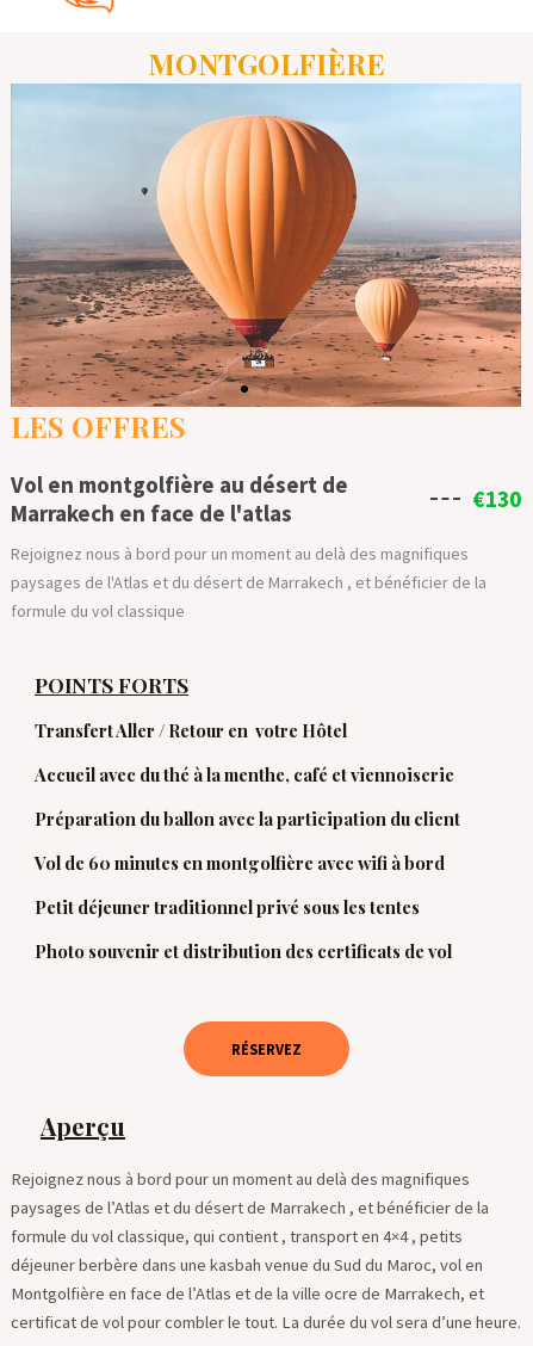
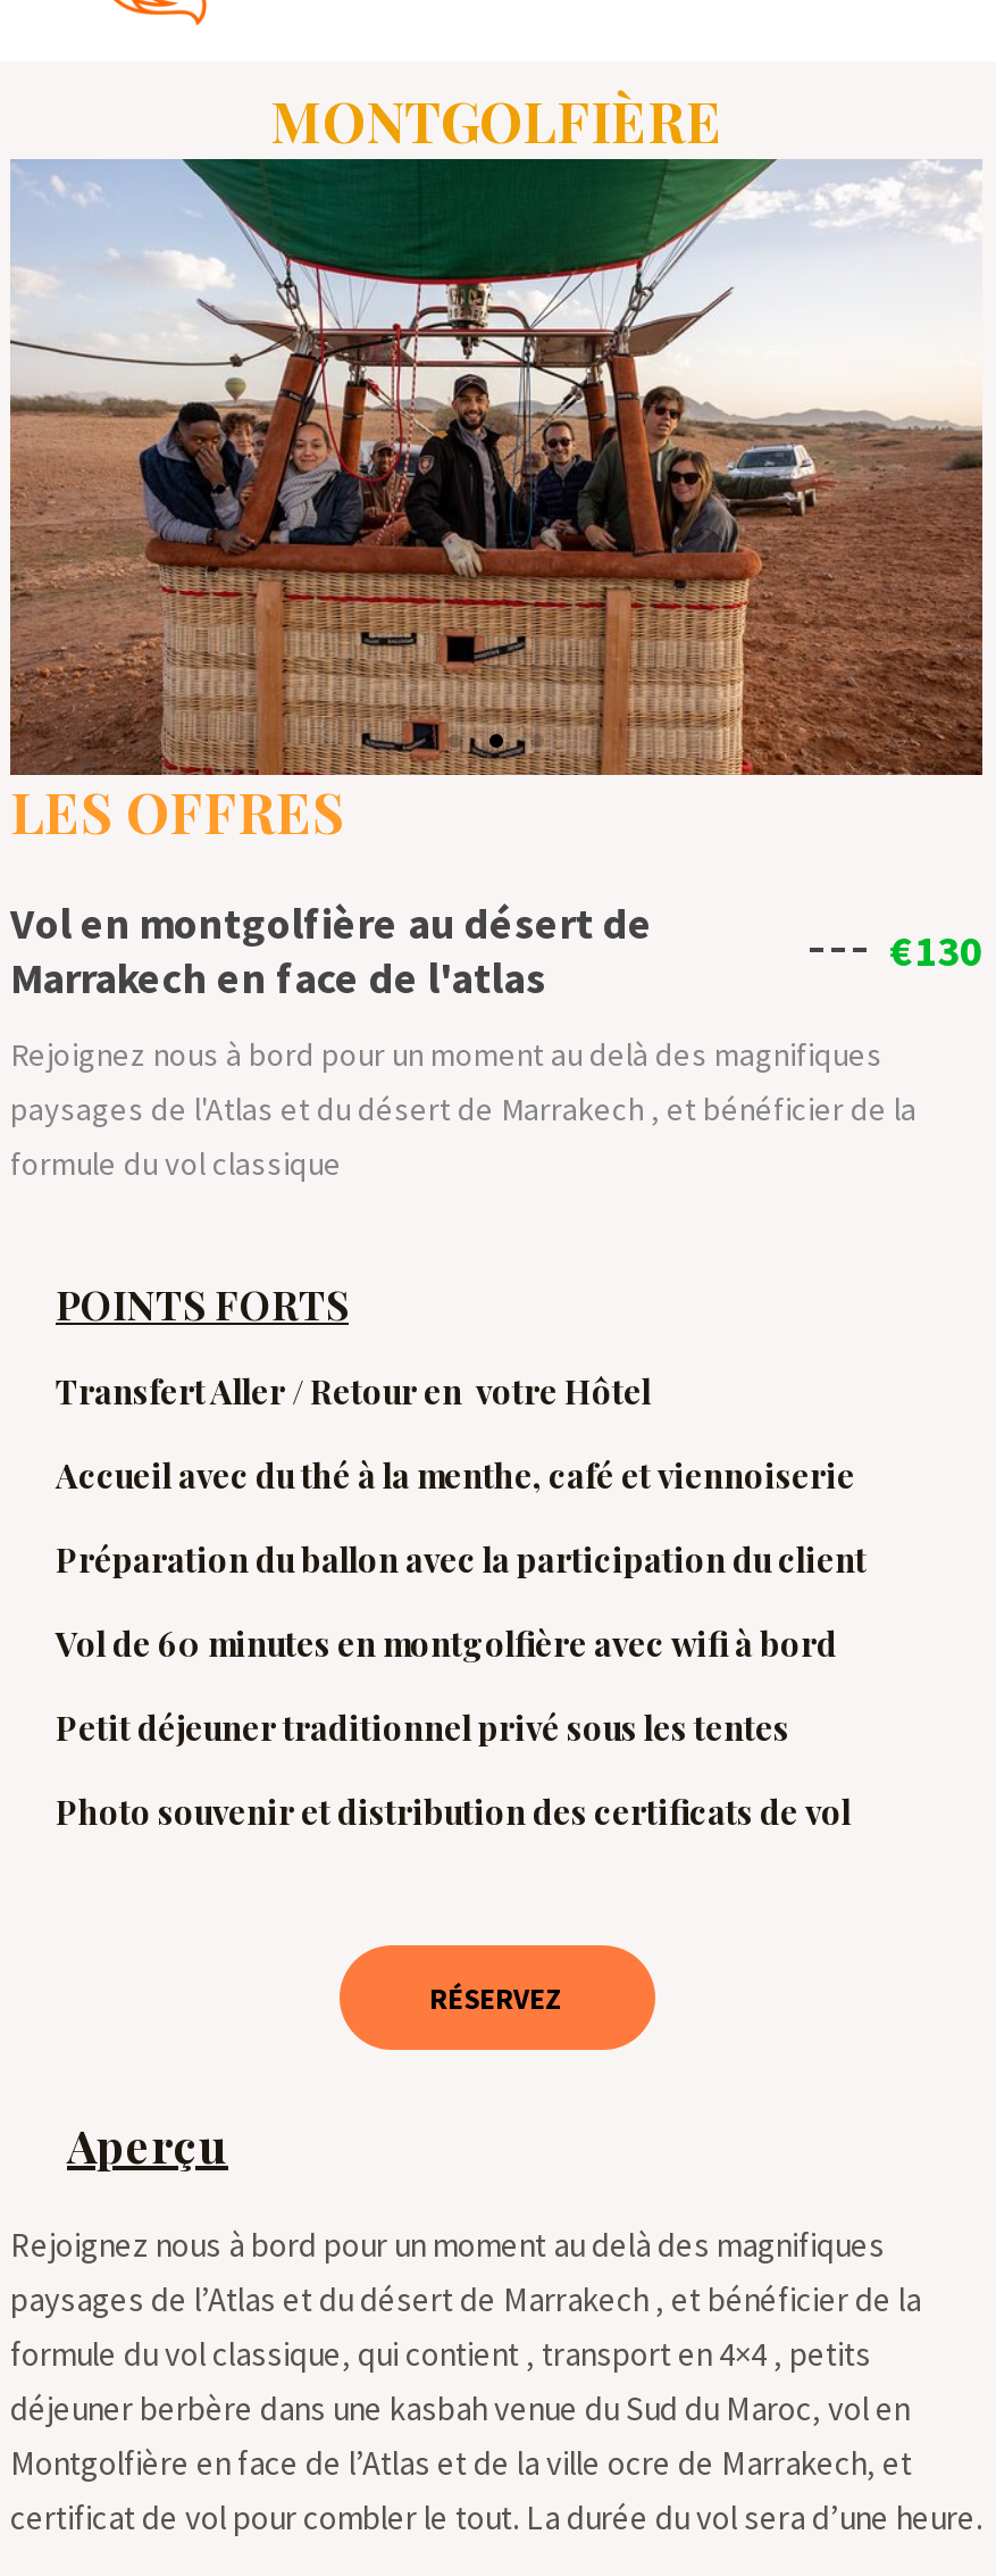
[11,84,522,408] [image] -> [10,157,985,777] [image]

